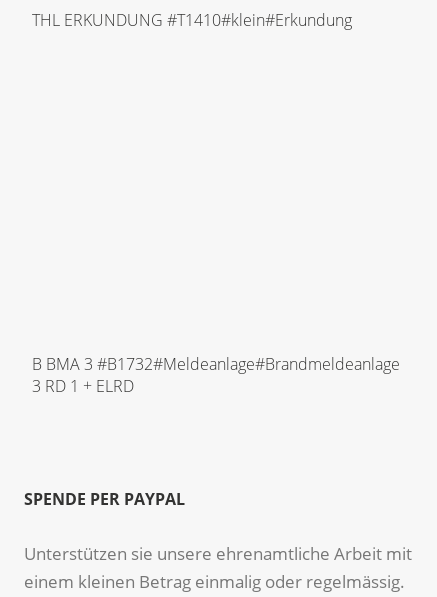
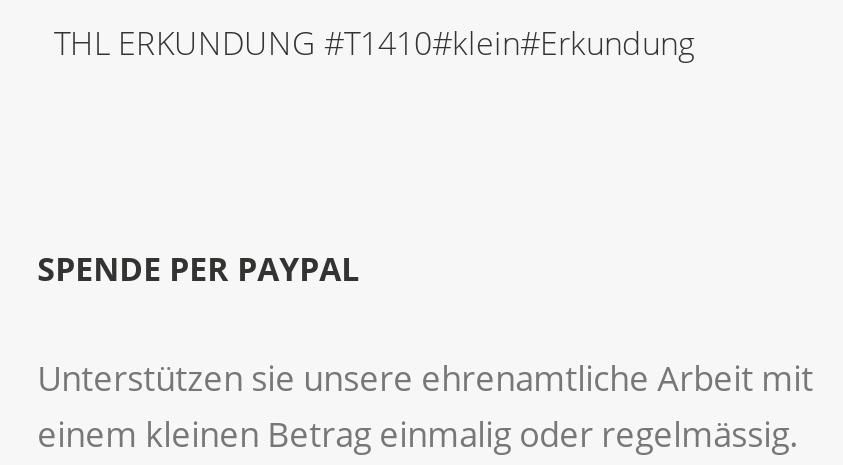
[32,353,400,397] B BMA 3 #B1732#Meldeanlage#Brandmeldeanlage | 3 RD 1 + ELRD -> none

